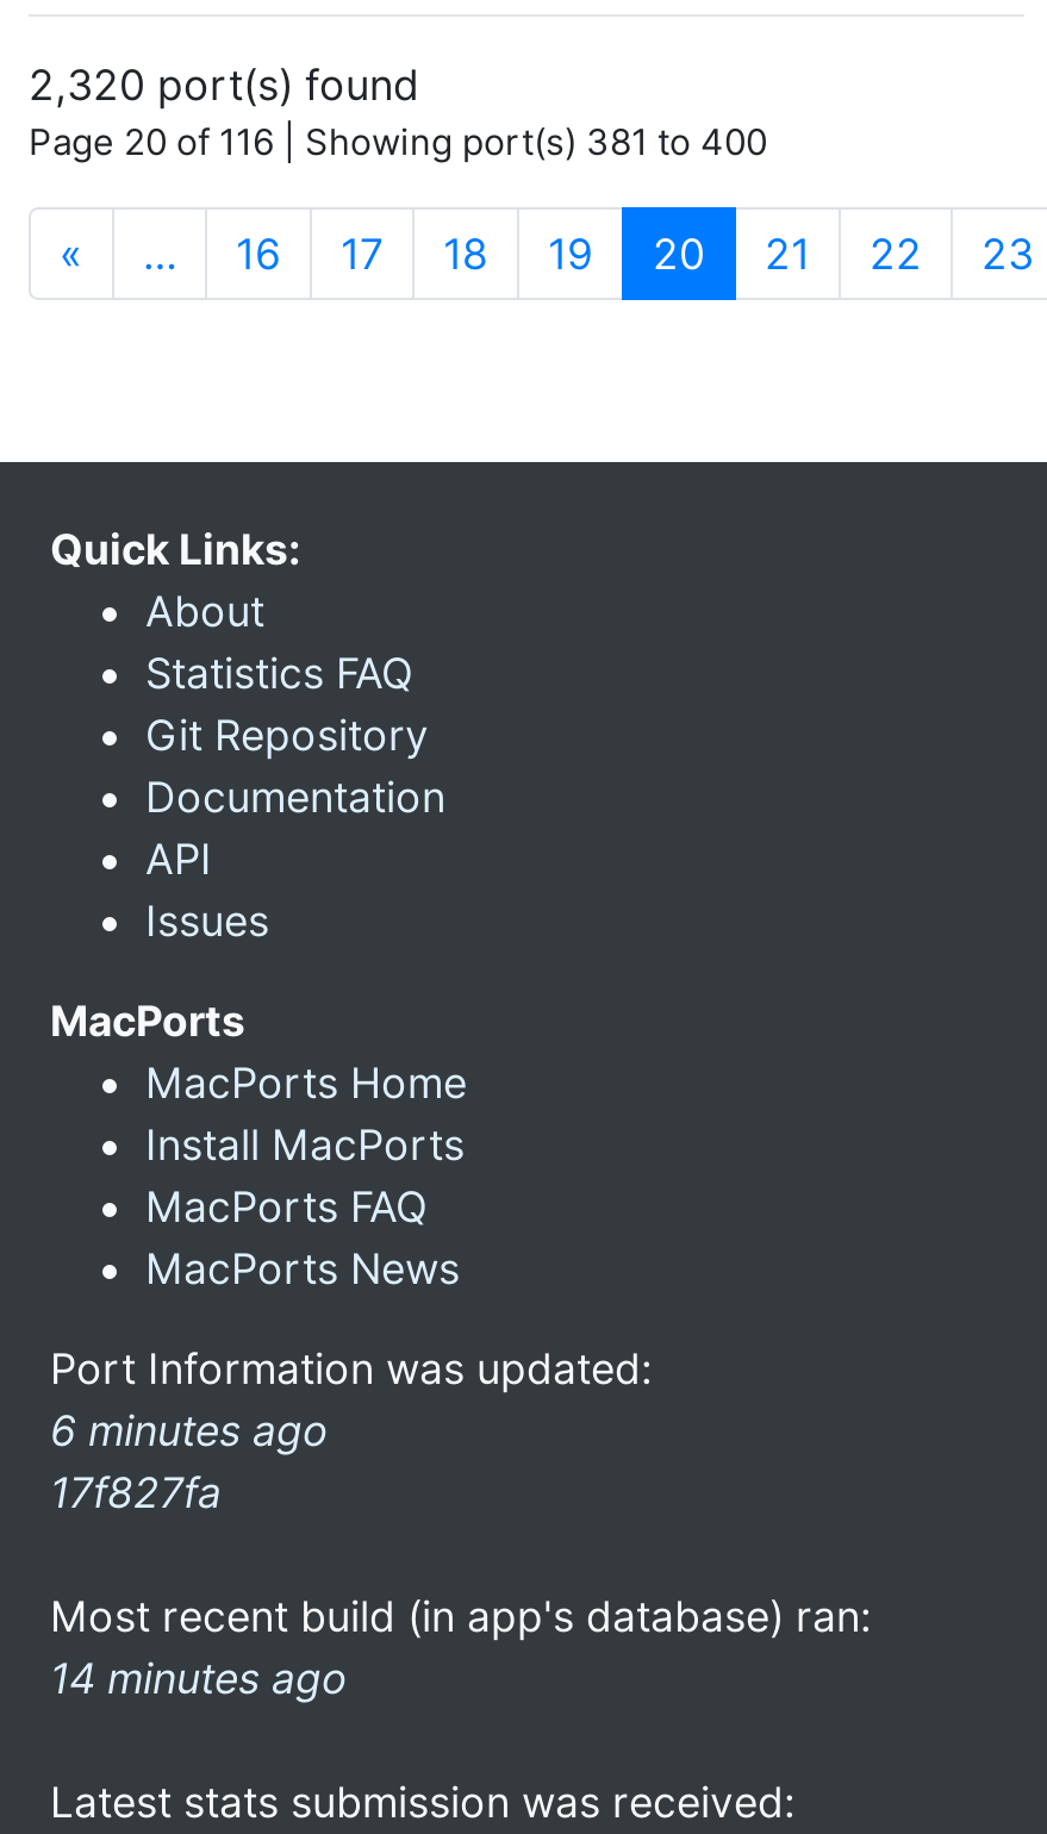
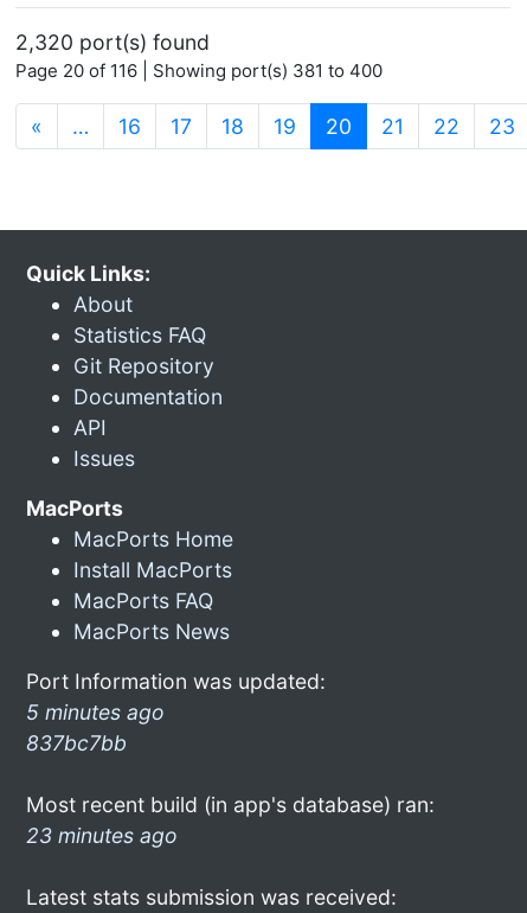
[50,1405,329,1517] 6 minutes ago | 17f827fa -> [26,700,165,755] 5 minutes ago | 837bc7bb
[50,1653,348,1703] 14 minutes ago -> [26,823,178,848] 23 minutes ago

